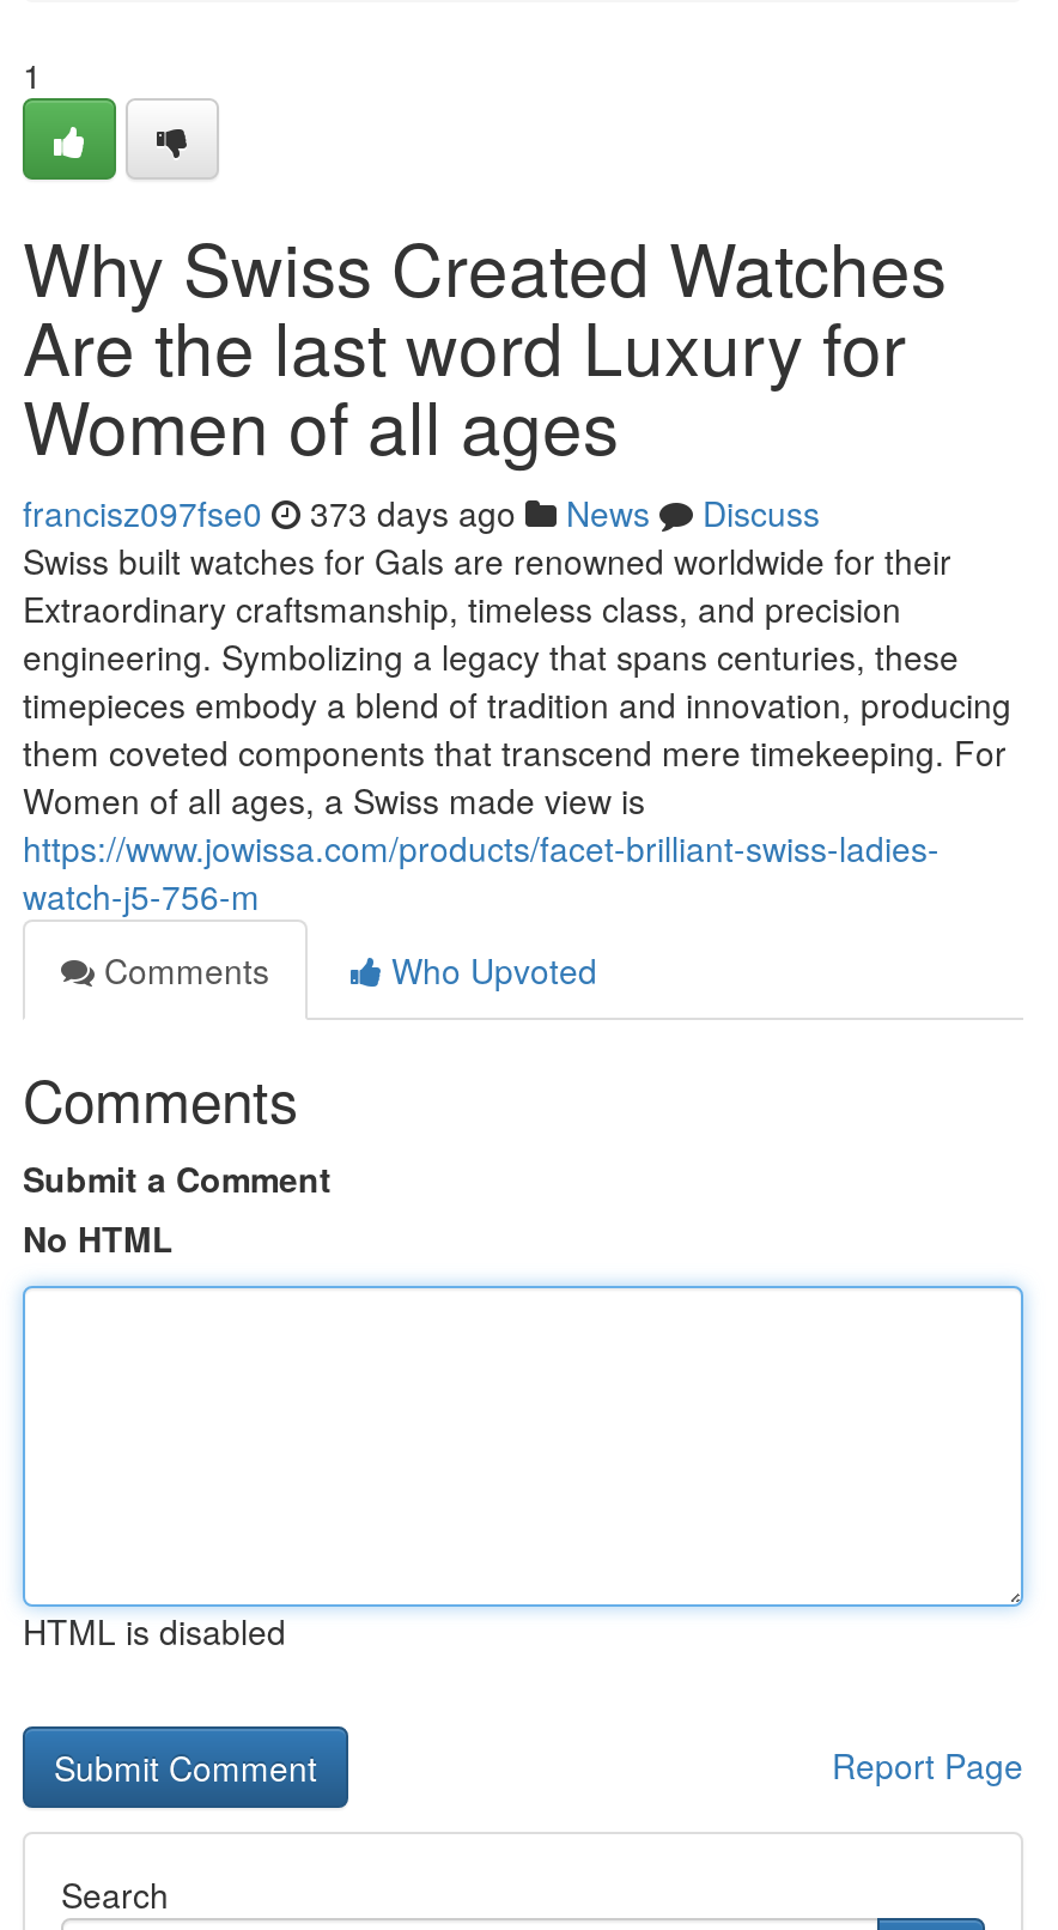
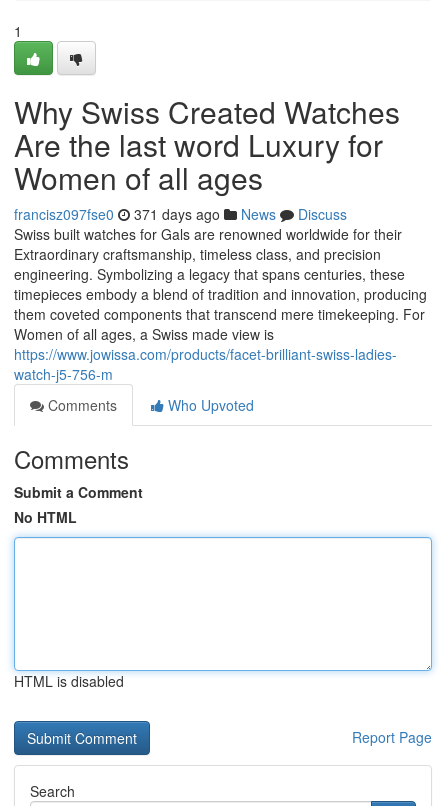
[23,488,820,536] francisz097fse0 373 days ago News Discuss -> [14,204,347,224] francisz097fse0 371 days ago News Discuss

